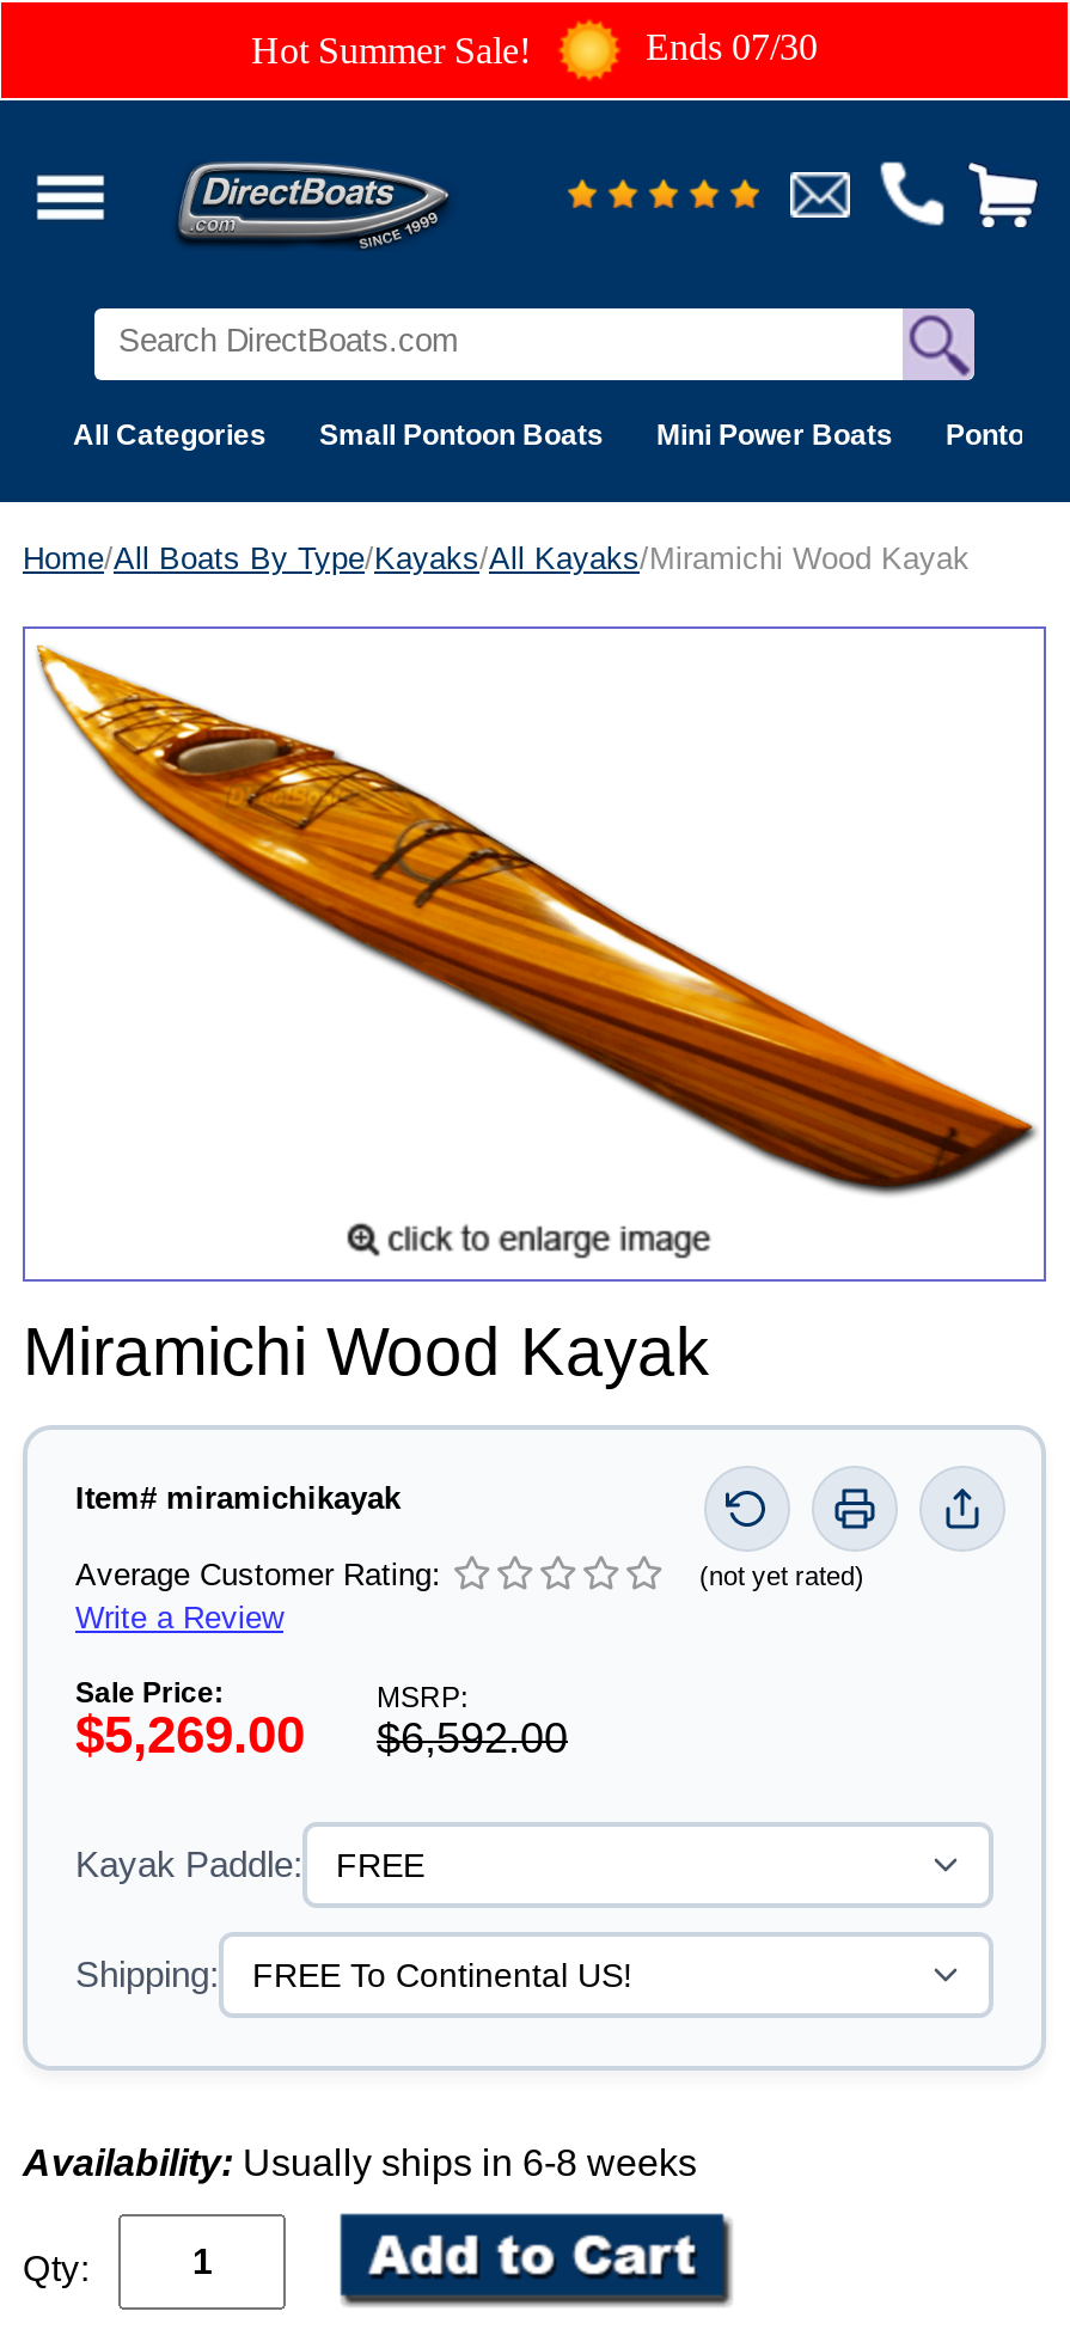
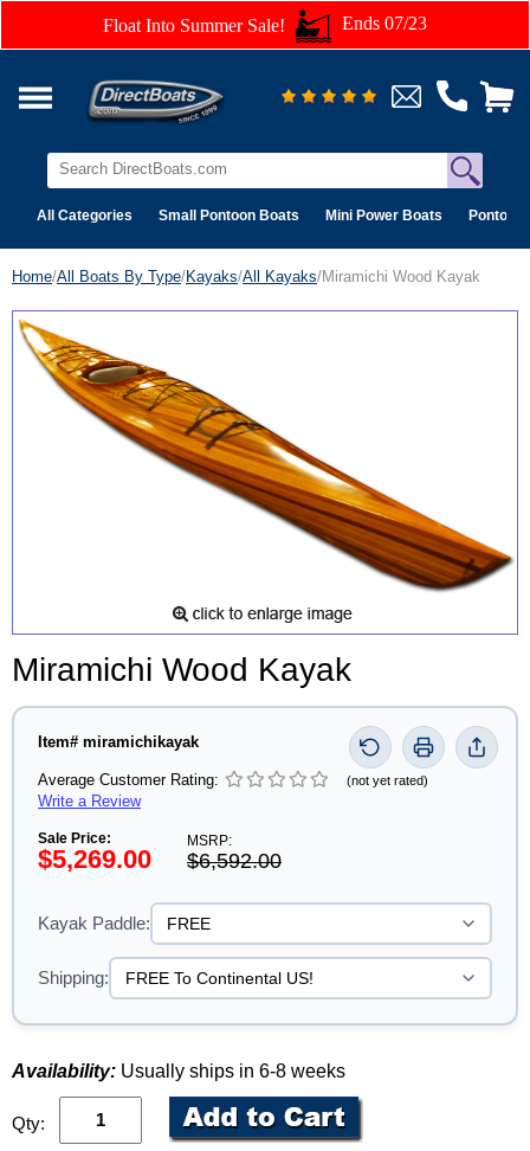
[251,26,818,71] Hot Summer Sale! | Ends 07/30 -> [103,13,427,35] Float Into Summer Sale! | Ends 07/23

